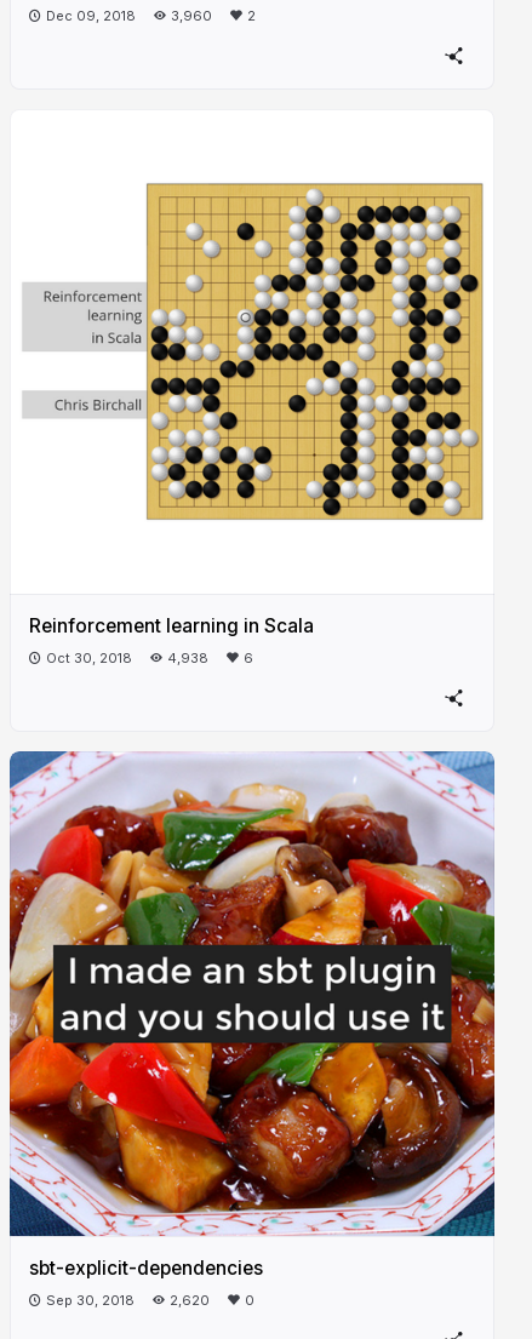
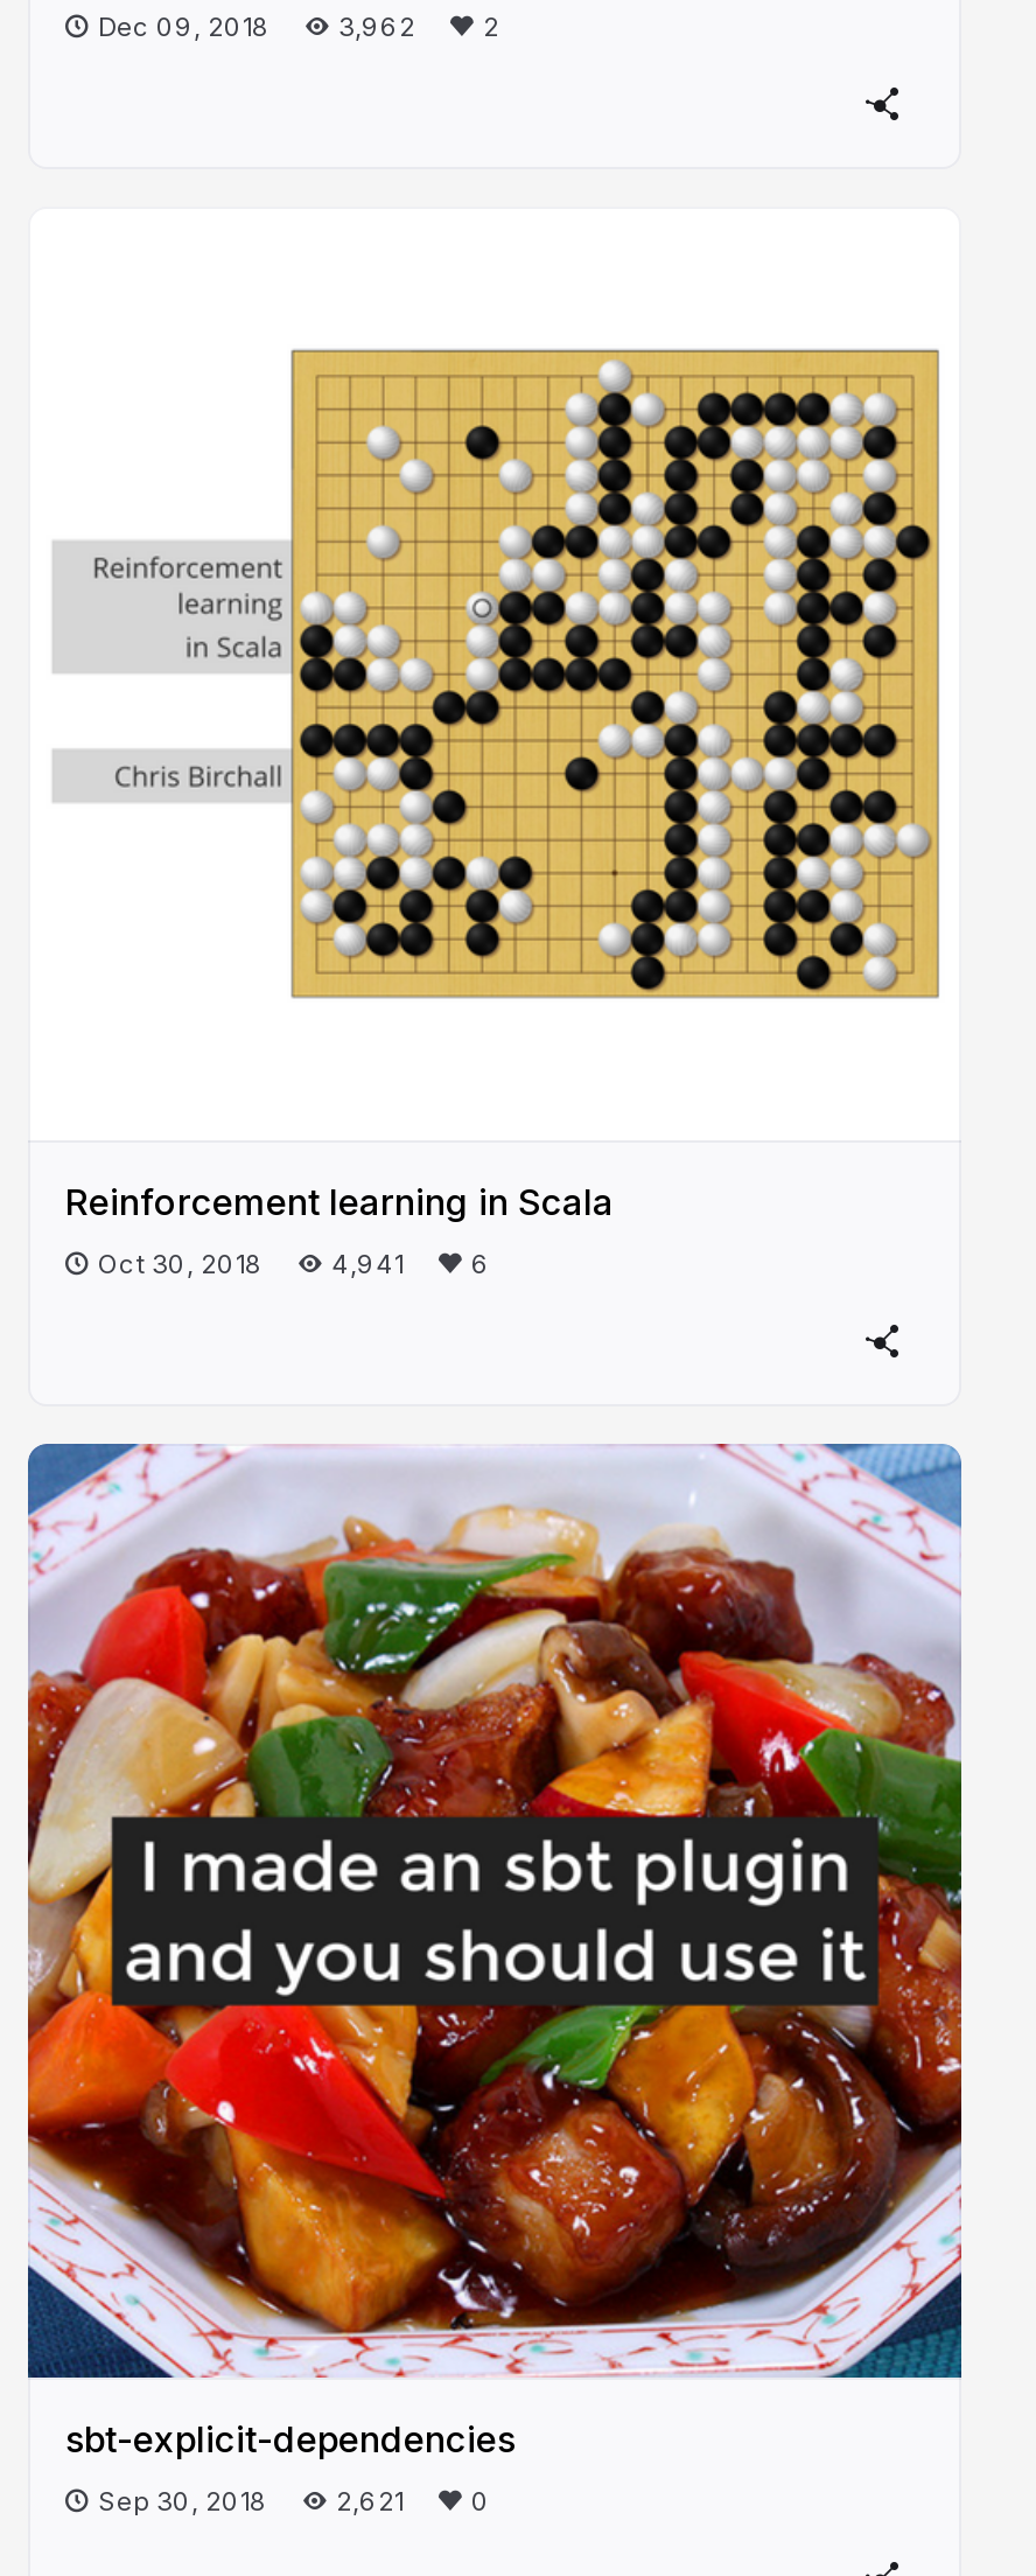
[171,7,212,24] 3,960 -> [338,11,415,43] 3,962
[167,650,208,666] 4,938 -> [331,1248,404,1280] 4,941
[170,1292,210,1309] 2,620 -> [336,2485,404,2518] 2,621

